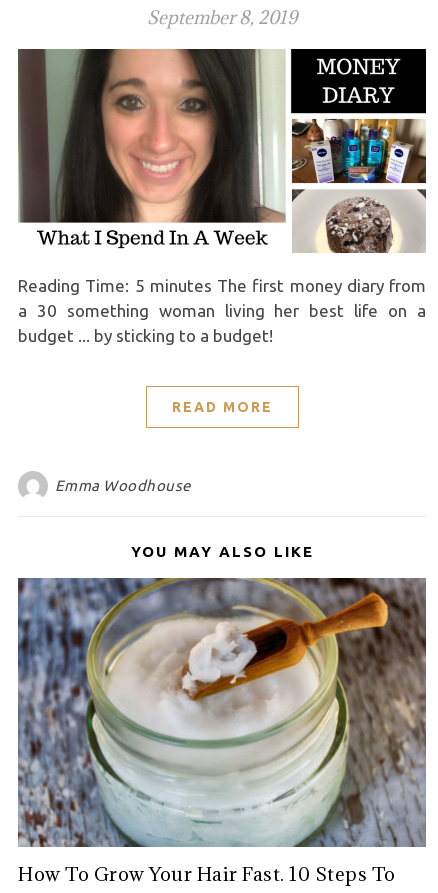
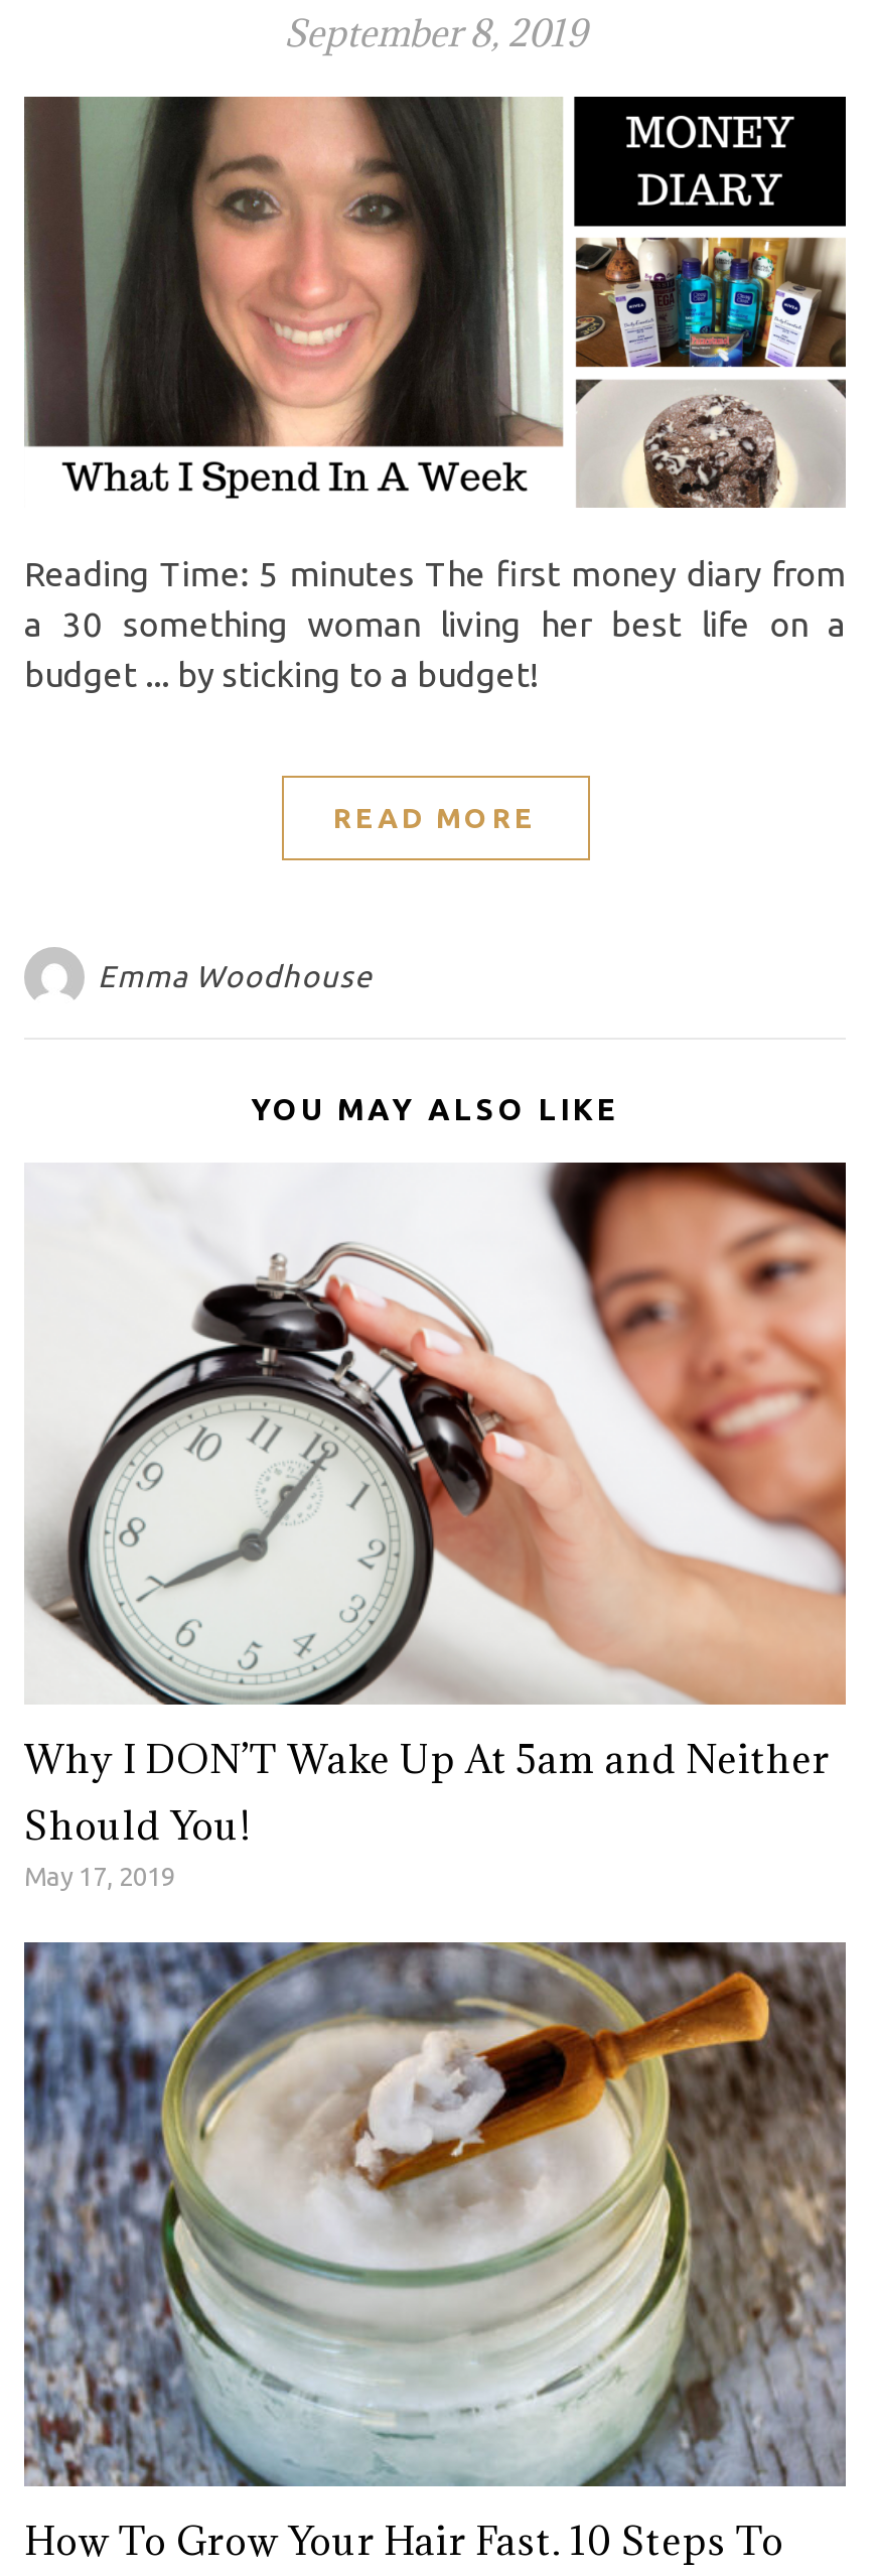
none -> [24,1163,848,1890] [image] | Why I DON’T Wake Up At 5am and Neither | Should You! | May 17, 2019

